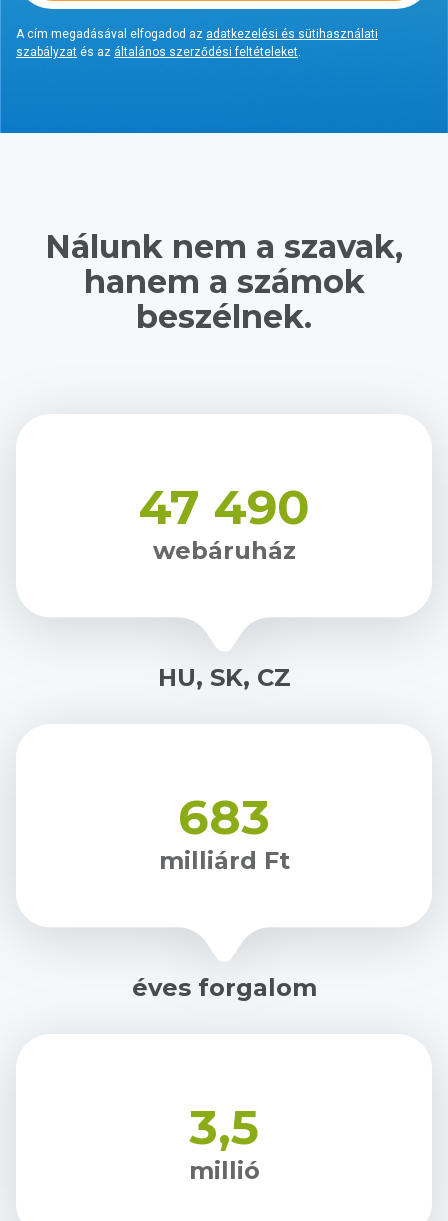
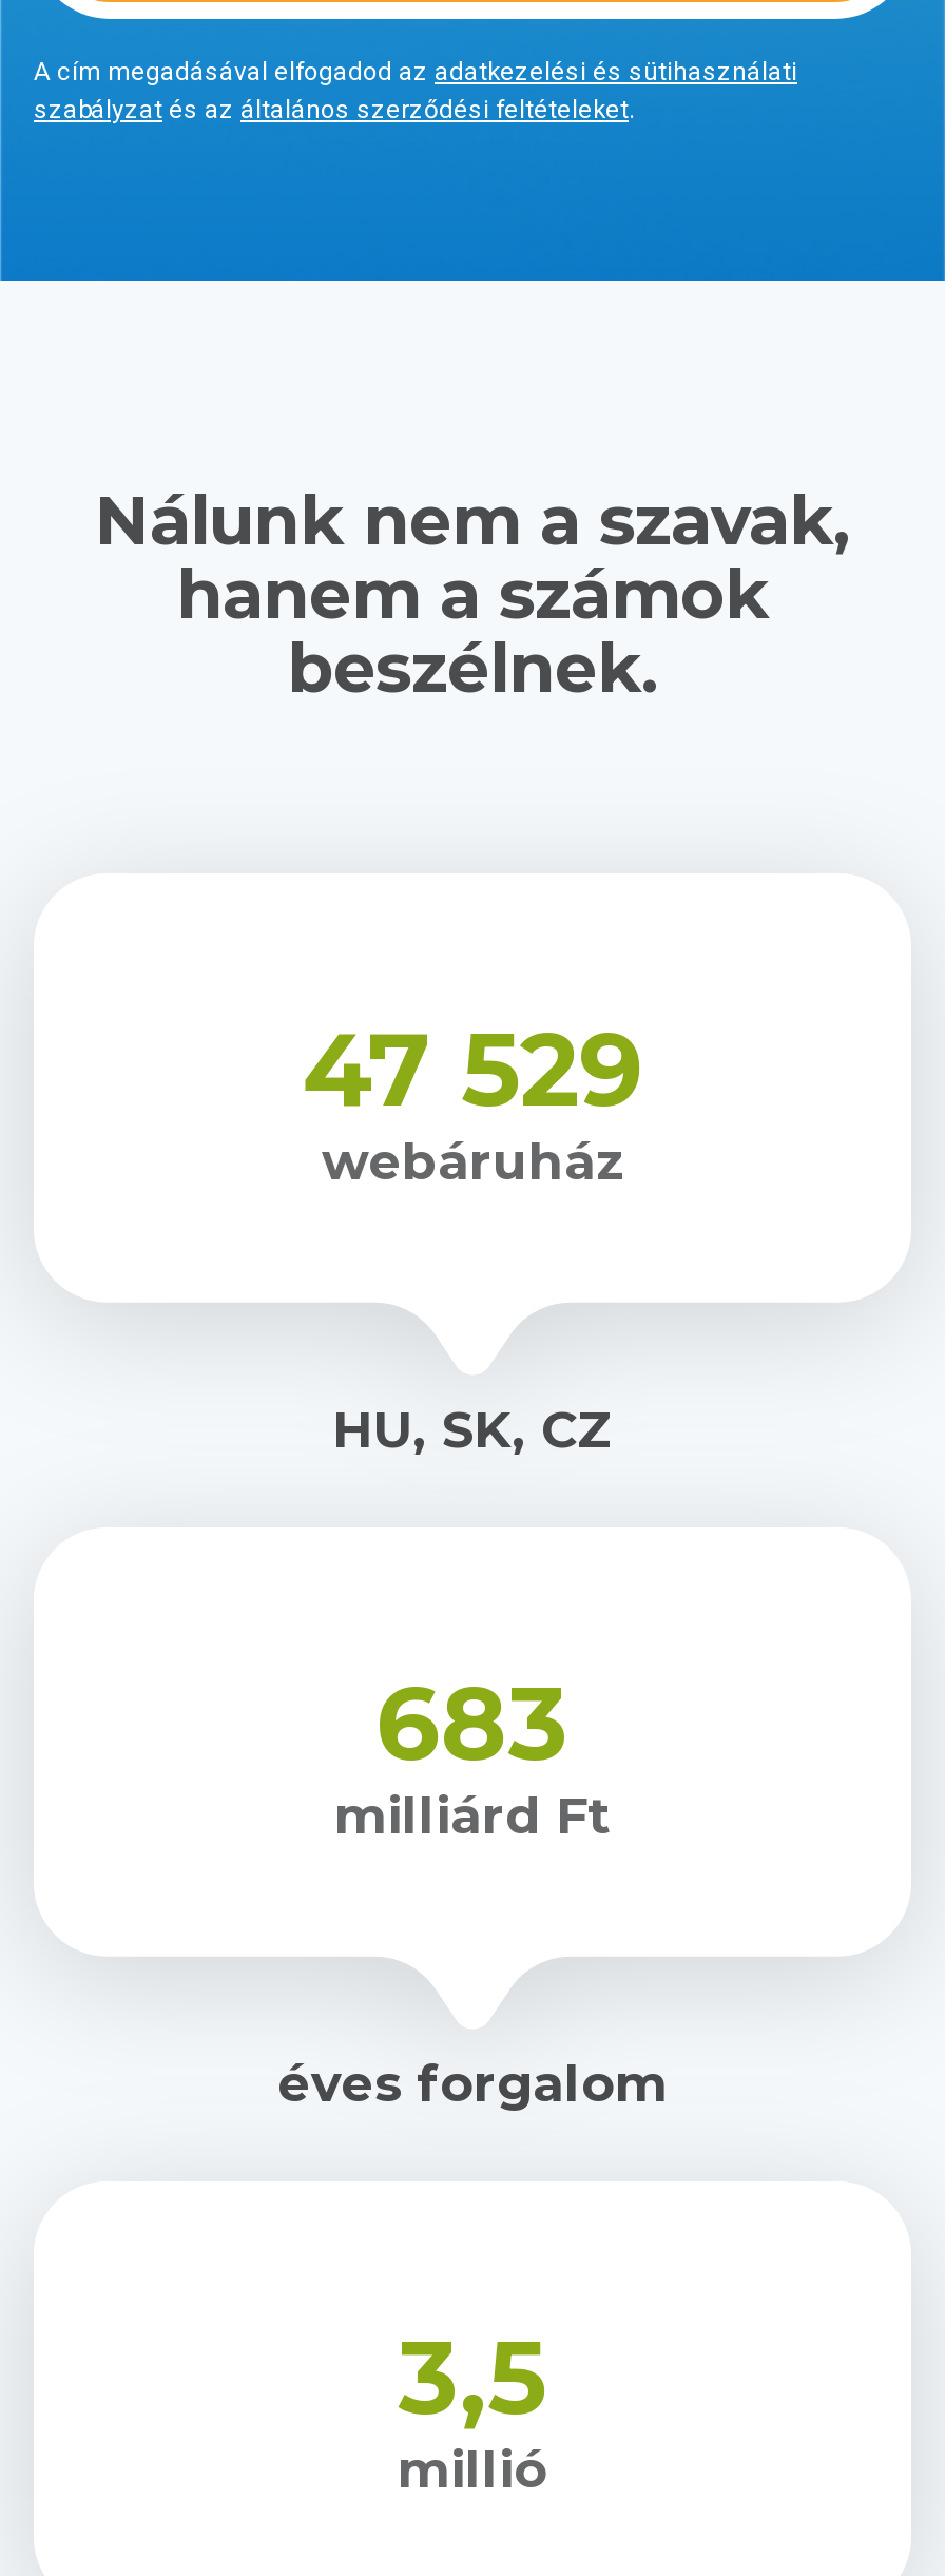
[138,478,309,536] 47 490 -> [303,1008,642,1130] 47 529

